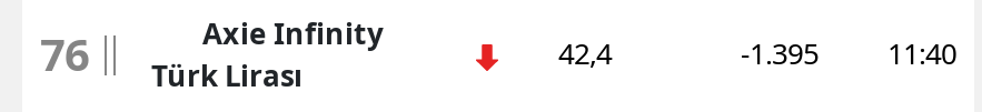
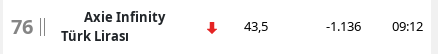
[558,33,612,73] 42,4 -> [244,17,268,35] 43,5
[741,33,819,73] -1.395 -> [326,17,361,35] -1.136
[887,33,956,73] 11:40 -> [392,17,423,35] 09:12

